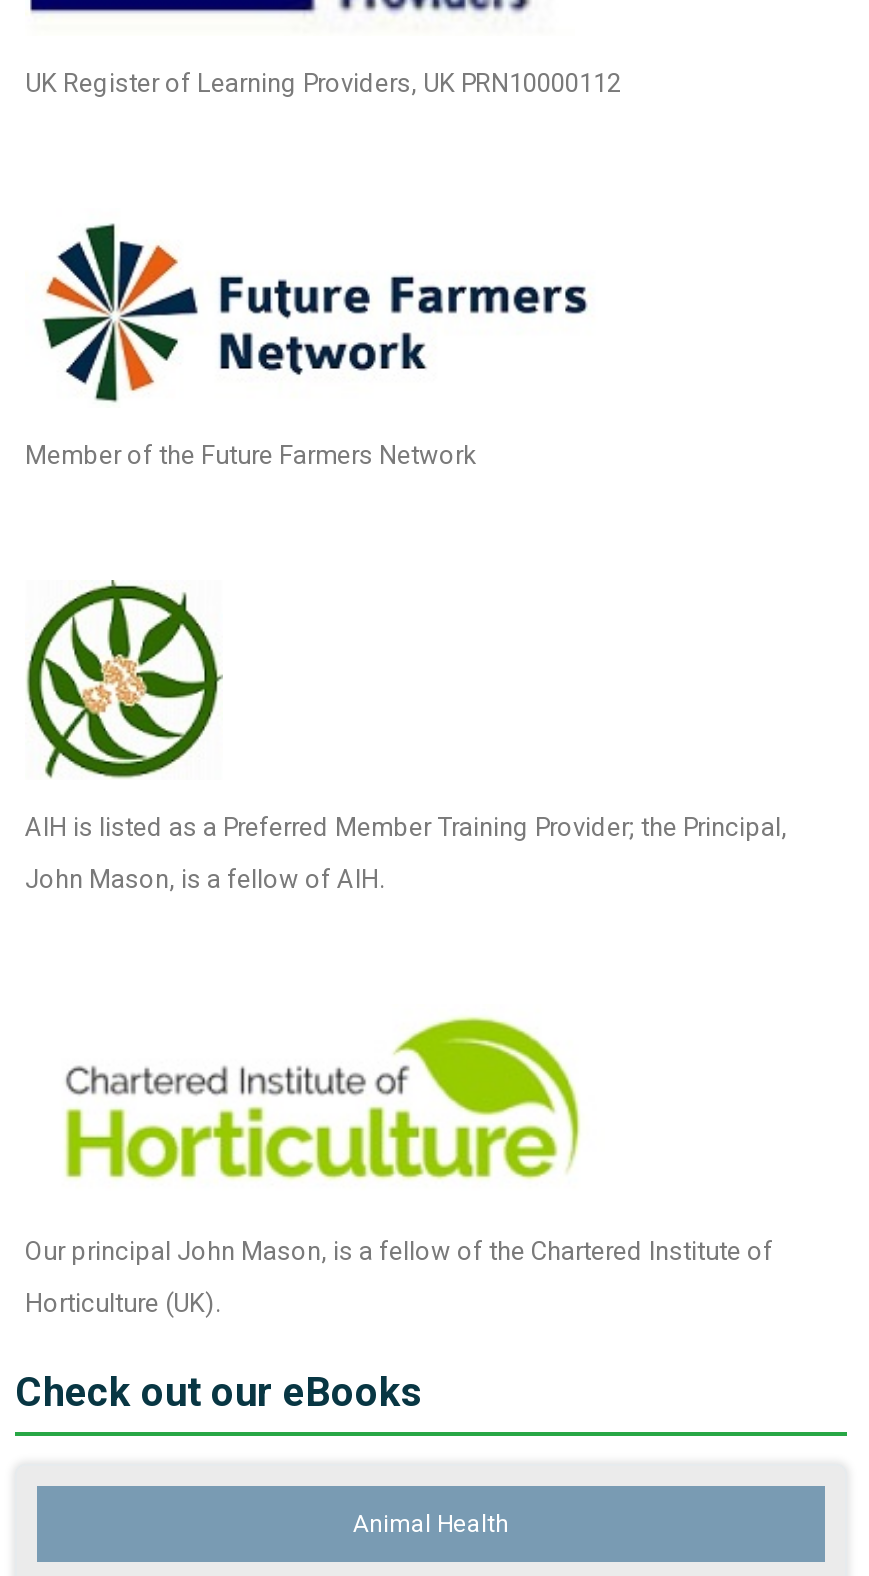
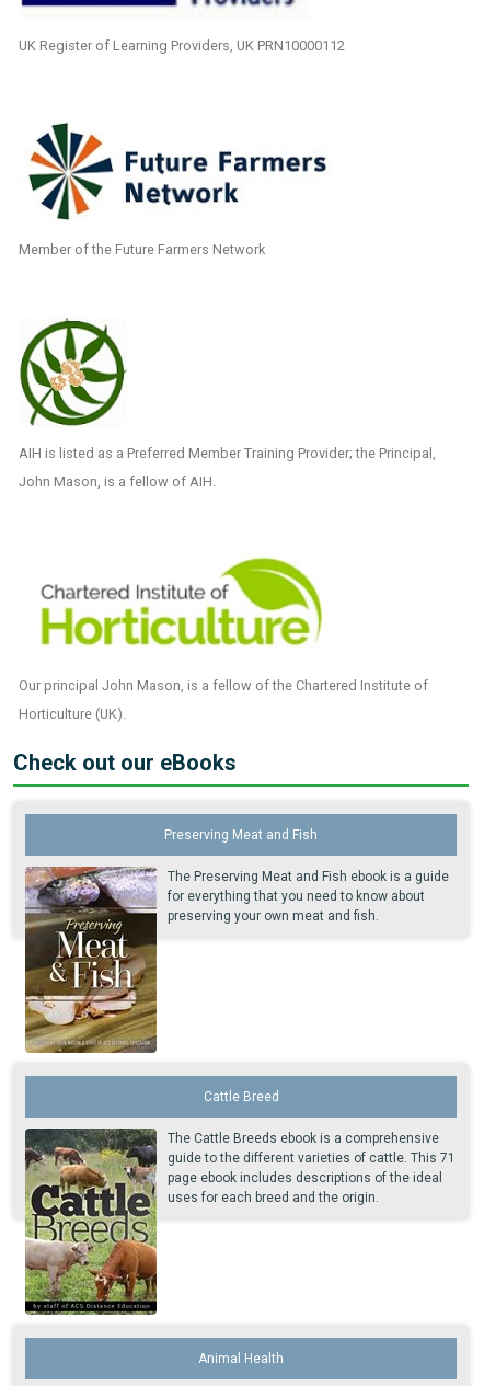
none -> [24,827,449,1054] [image] | Preserving Meat and Fish | The Preserving Meat and Fish ebook is a guide | for everything that you need to know about | preserving your own meat and fish.
none -> [24,1089,456,1316] [image] | Cattle Breed | The Cattle Breeds ebook is a comprehensive | guide to the different varieties of cattle. This 71 | page ebook includes descriptions of the ideal | uses for each breed and the origin.

